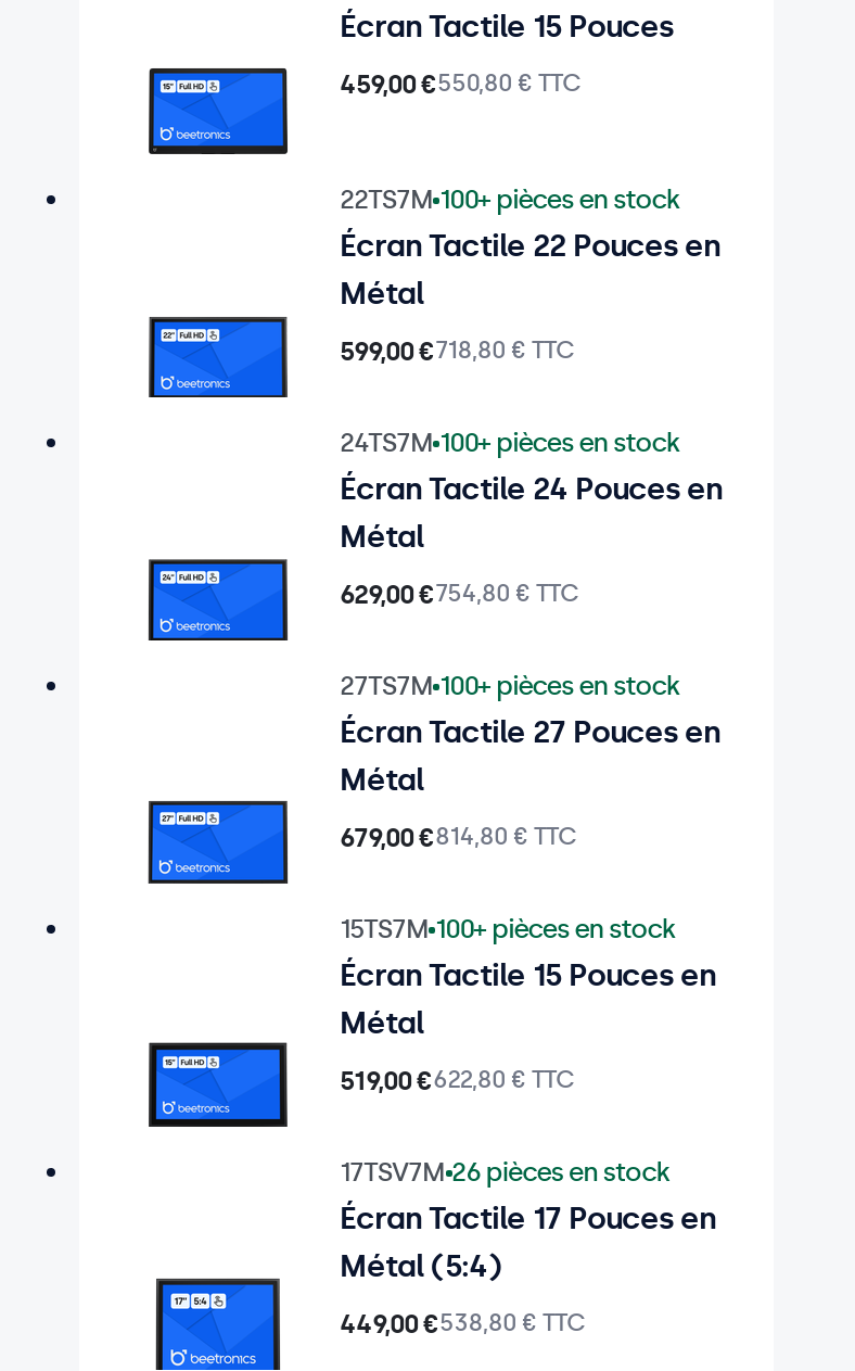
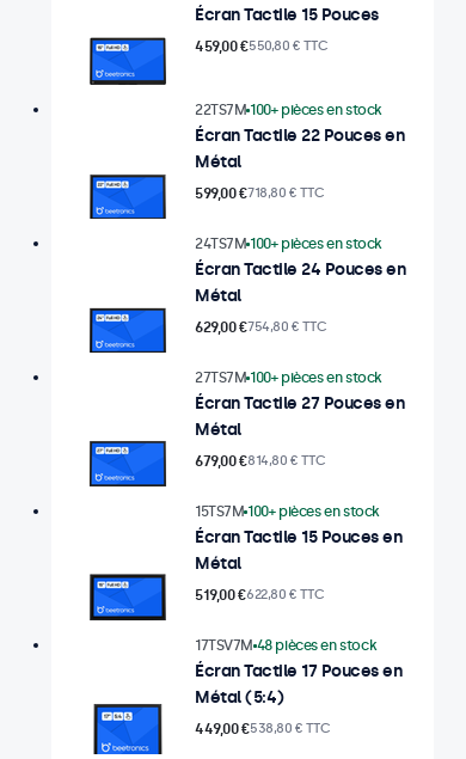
[340,1158,670,1188] 17TSV7M 26 pièces en stock -> [195,637,377,654] 17TSV7M 48 pièces en stock

